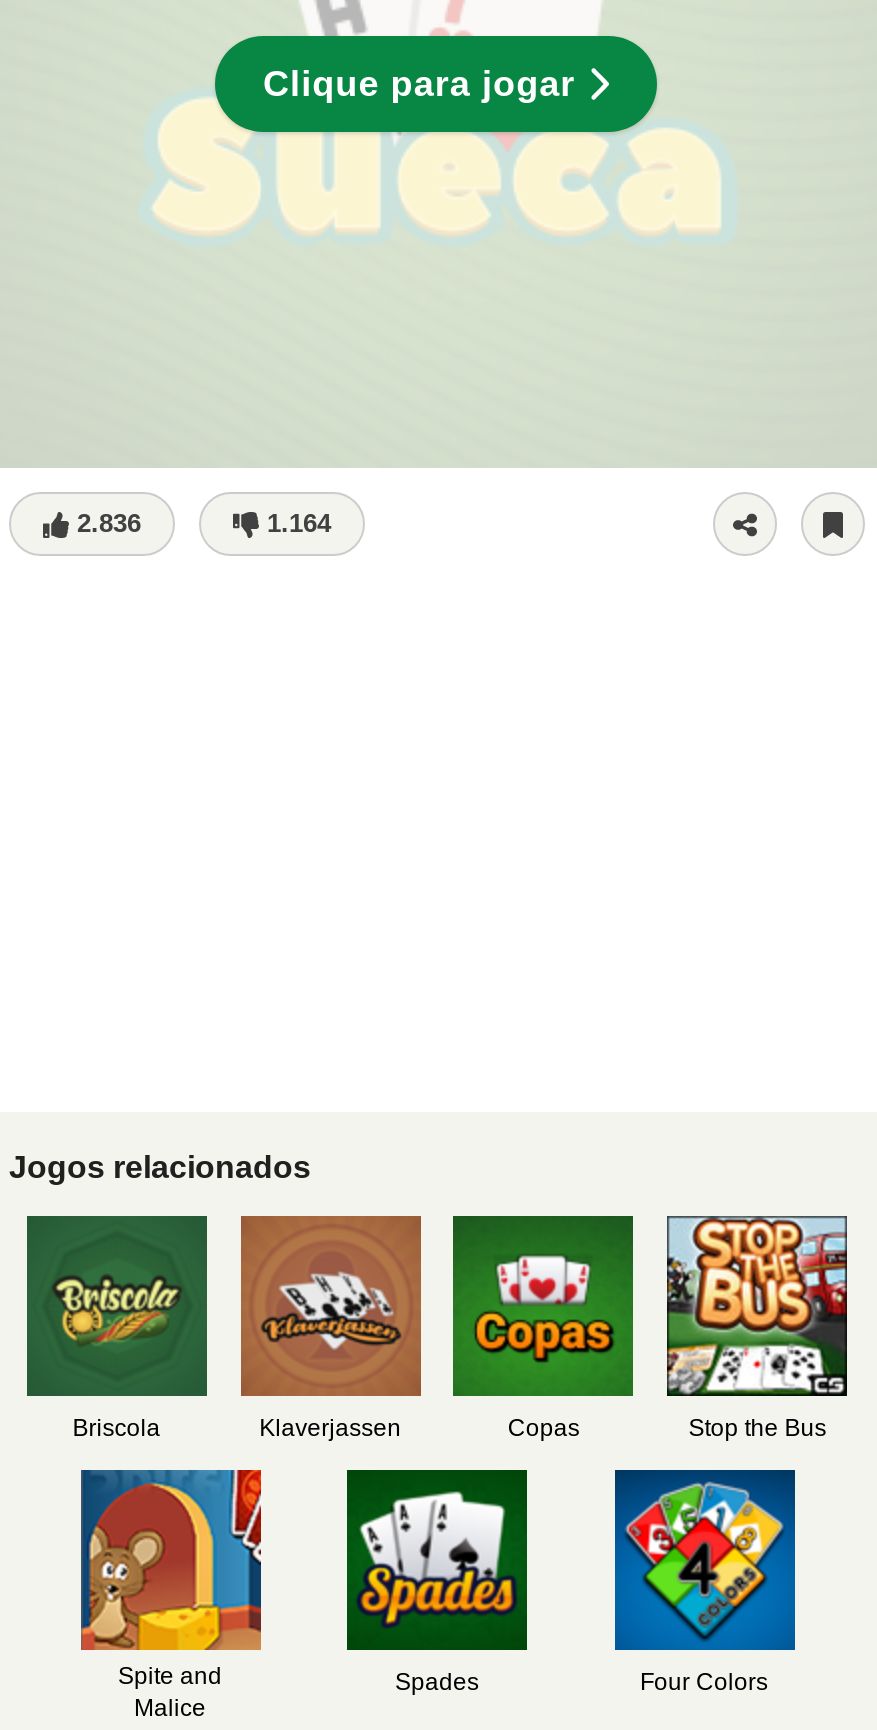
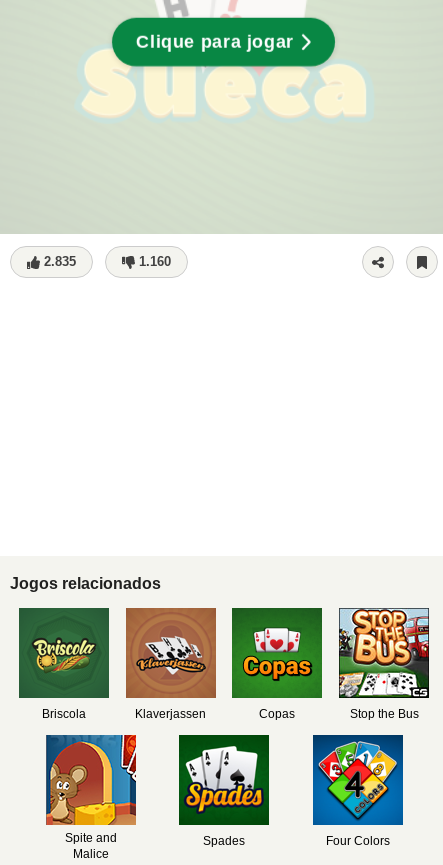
[77,508,141,538] 2.836 -> [44,254,76,269] 2.835
[267,508,331,538] 1.164 -> [139,254,171,269] 1.160

